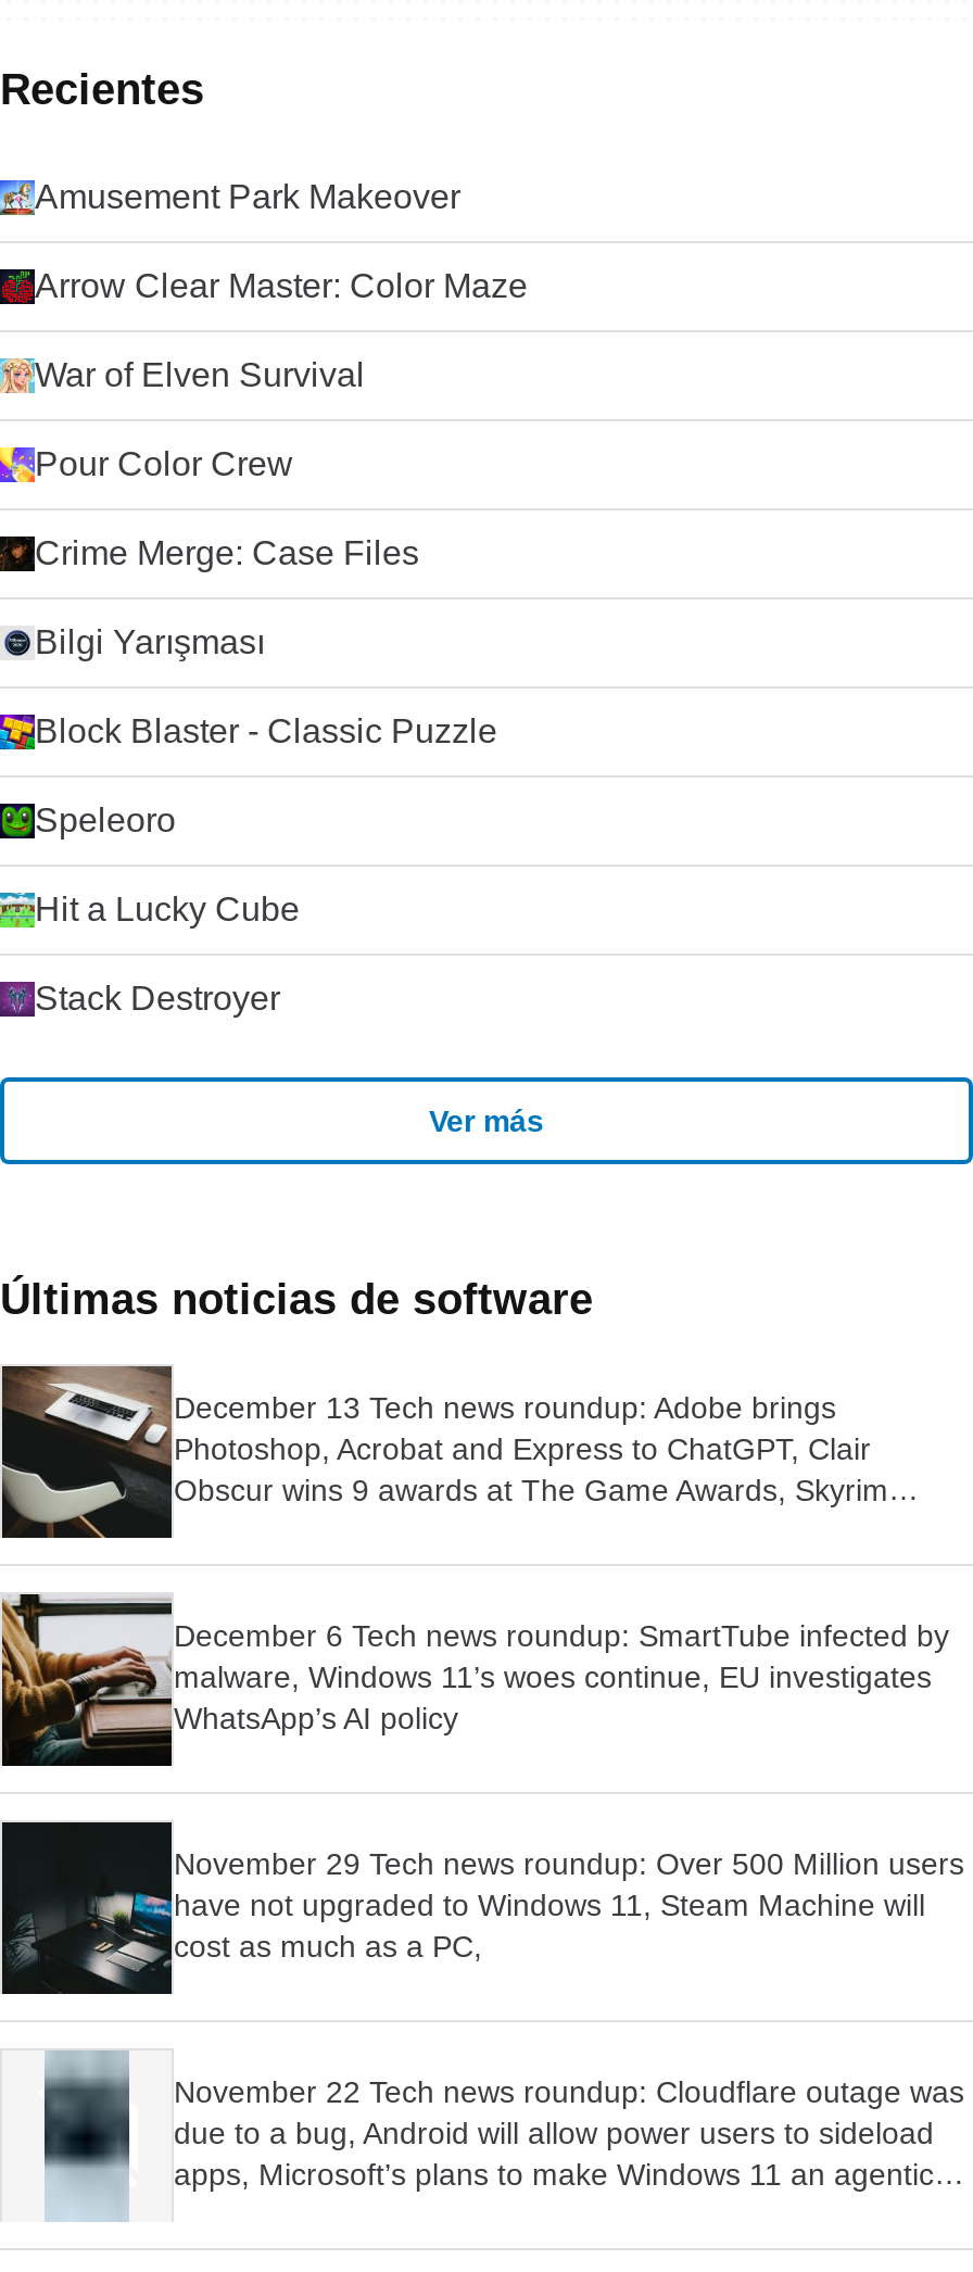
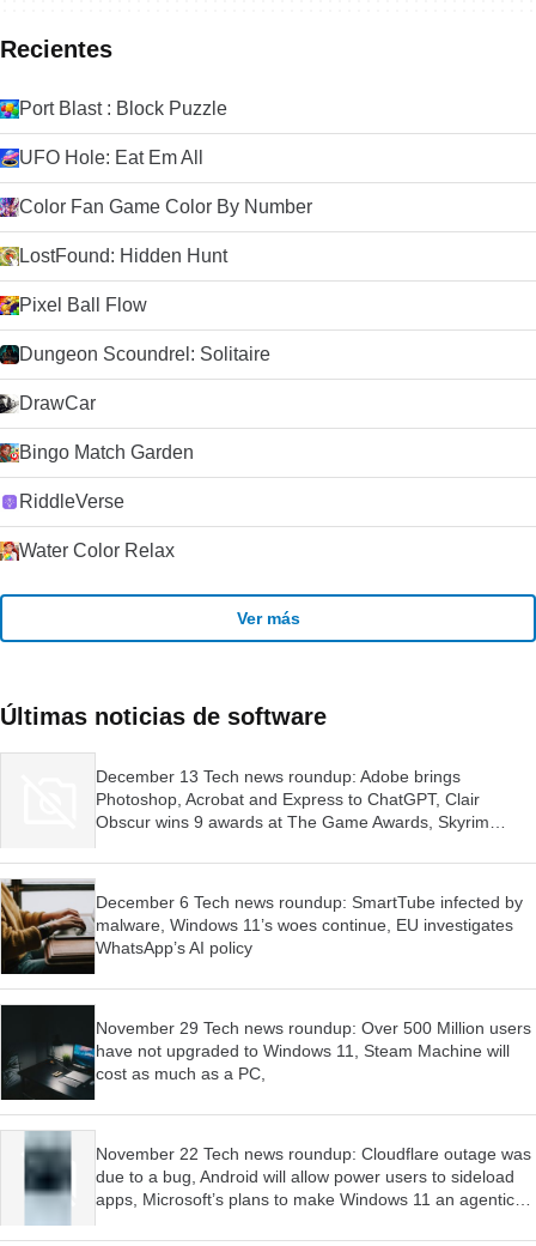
[35,178,460,215] Amusement Park Makeover -> [19,98,227,119] Port Blast : Block Puzzle
[35,267,528,304] Arrow Clear Master: Color Maze -> [19,147,203,168] UFO Hole: Eat Em All
[35,356,365,393] War of Elven Survival -> [19,196,312,217] Color Fan Game Color By Number
[35,445,293,482] Pour Color Crew -> [19,246,227,266] LostFound: Hidden Hunt
[35,534,419,571] Crime Merge: Case Files -> [19,295,147,315] Pixel Ball Flow
[35,623,265,660] Bilgi Yarışması -> [19,344,270,364] Dungeon Scoundrel: Solitaire
[35,712,497,749] Block Blaster - Classic Puzzle -> [19,393,96,413] DrawCar
[35,801,176,838] Speleoro -> [19,442,194,462] Bingo Match Garden
[35,891,300,927] Hit a Lucky Cube -> [19,491,124,512] RiddleVerse
[35,980,280,1017] Stack Destroyer -> [19,540,175,561] Water Color Relax
[7,1364,174,1540] [image] -> none

